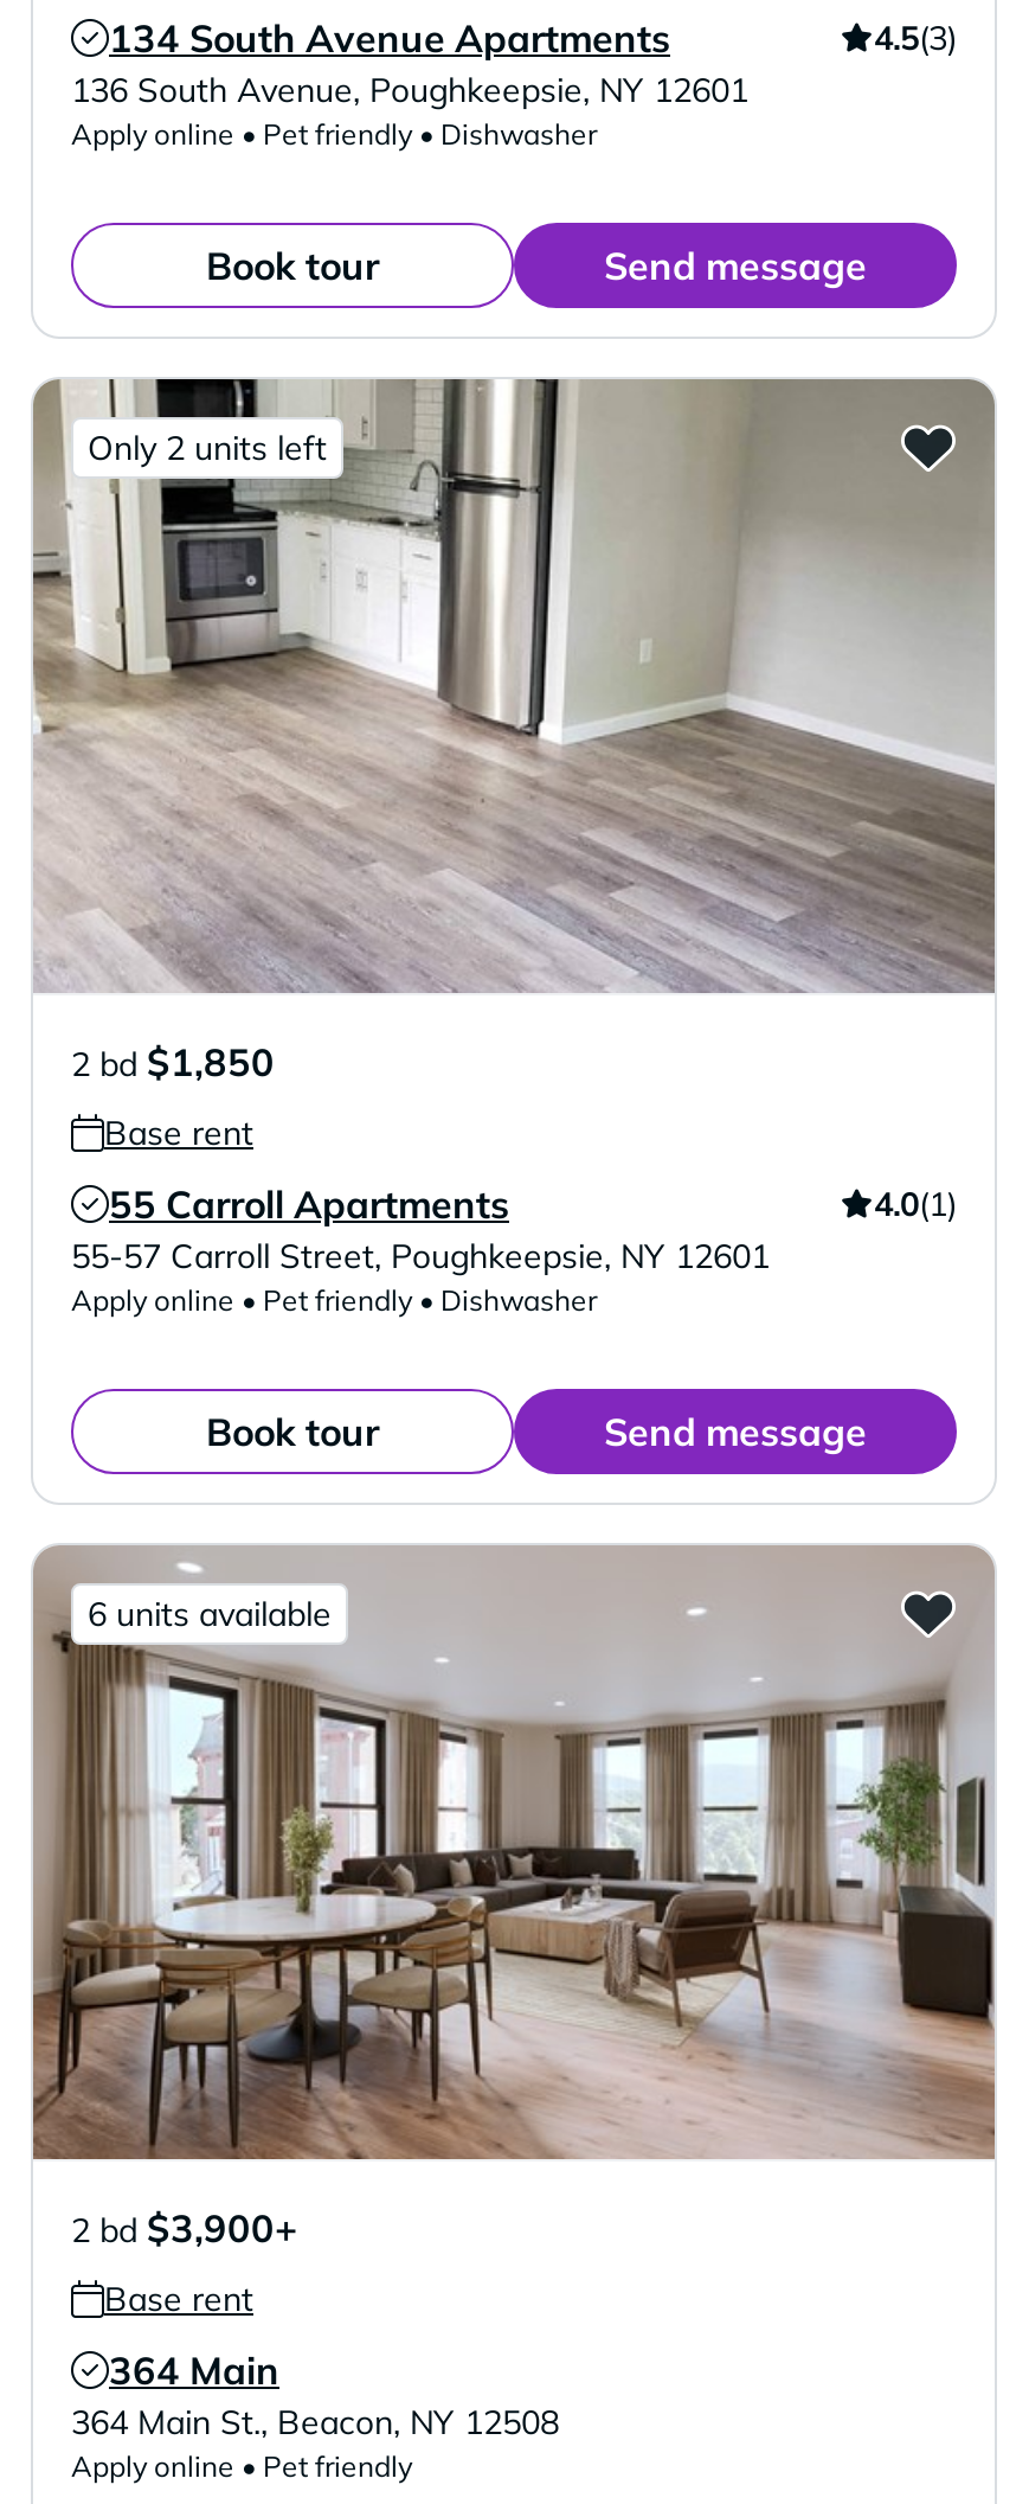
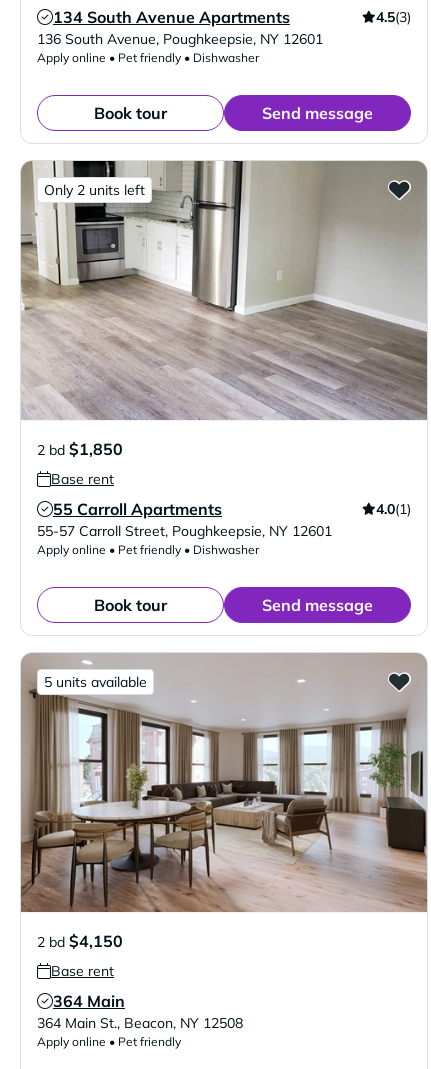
[88,1593,332,1635] 6 units available -> [44,673,147,691] 5 units available
[71,2204,298,2252] 2 bd $3,900+ -> [37,931,123,951] 2 bd $4,150

